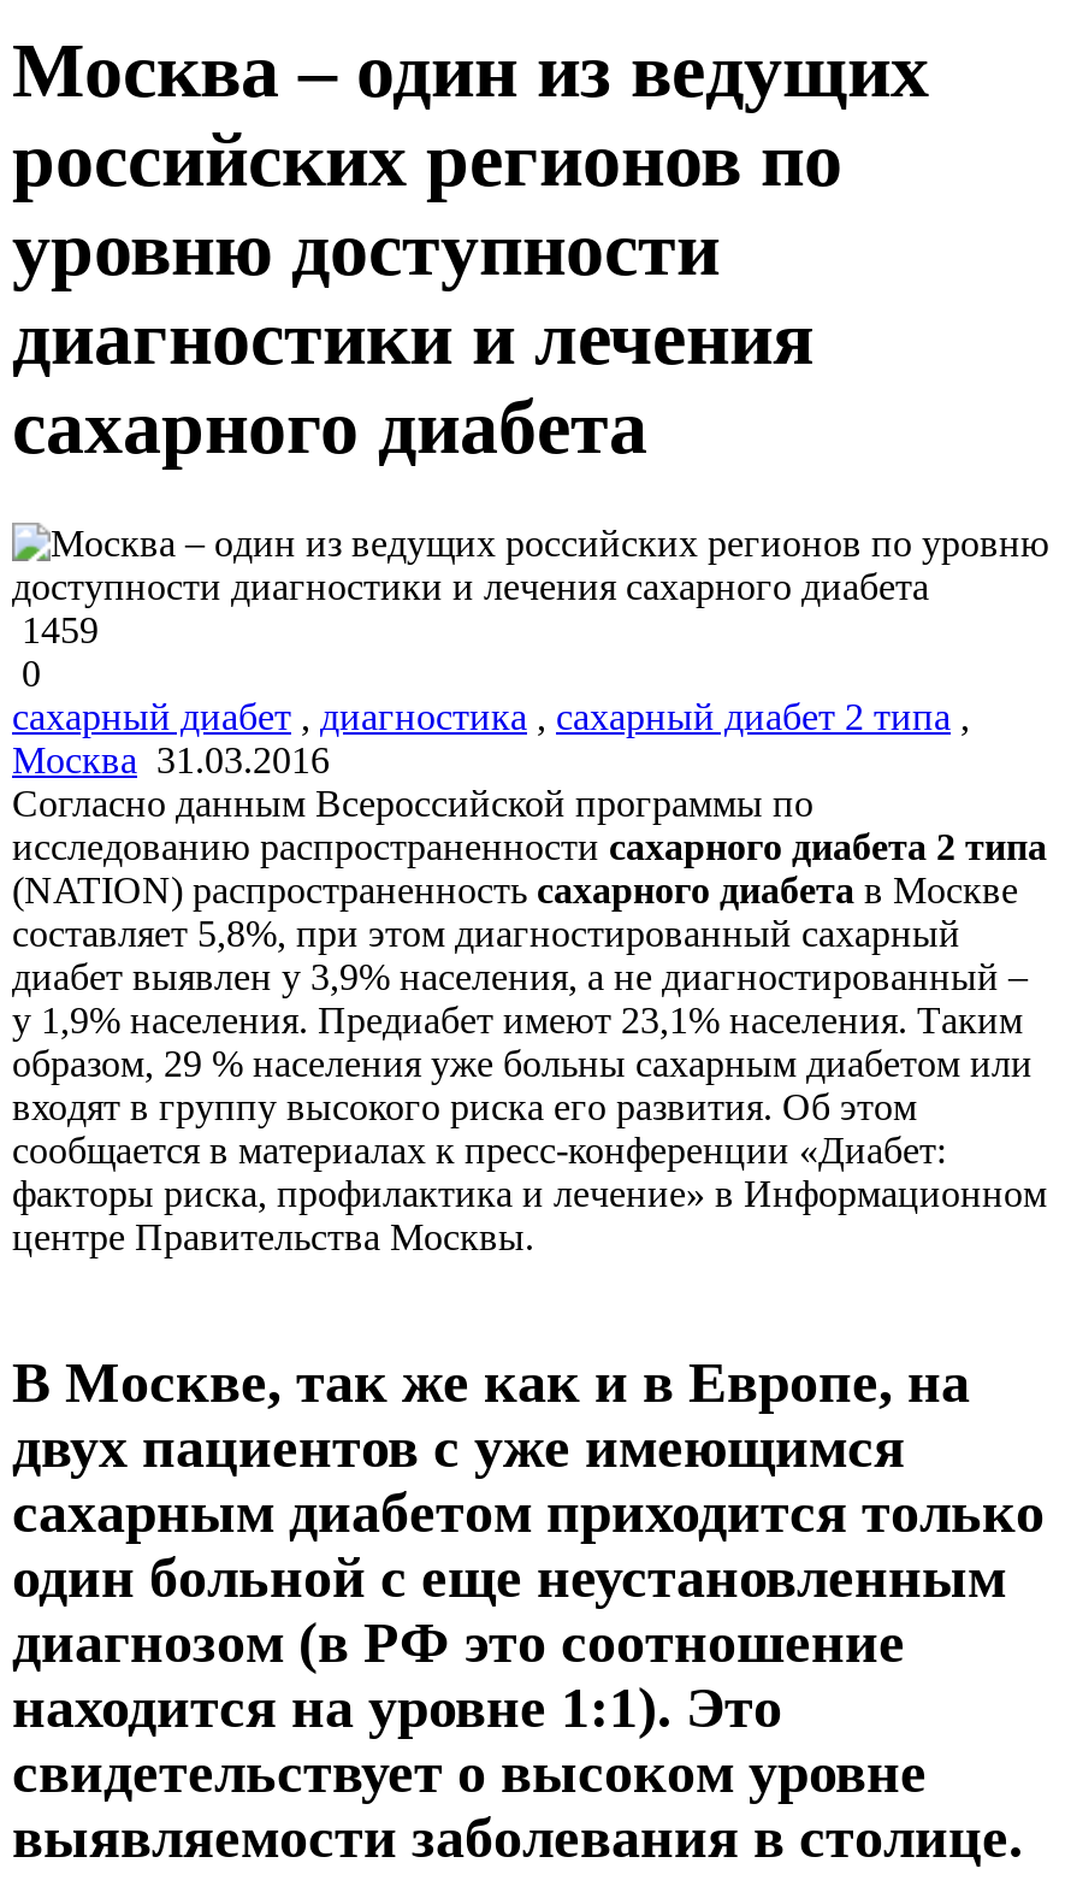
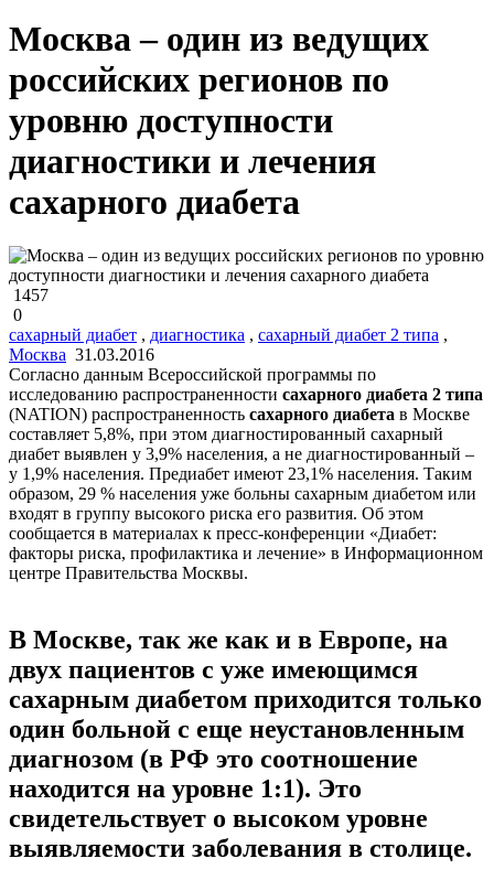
[12,610,99,651] 1459 -> [9,286,49,305] 1457

